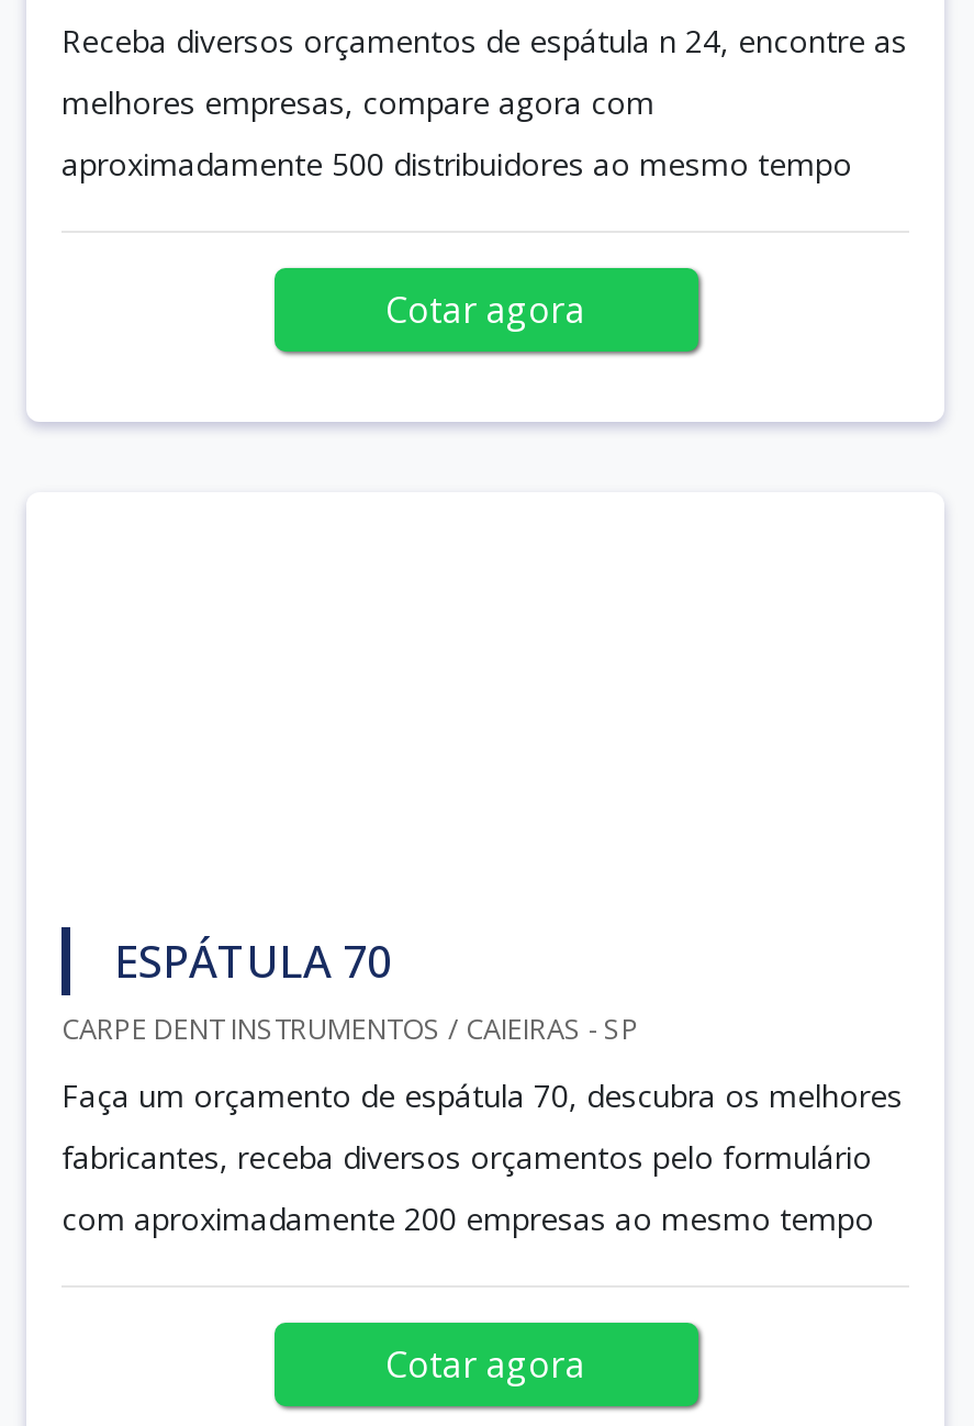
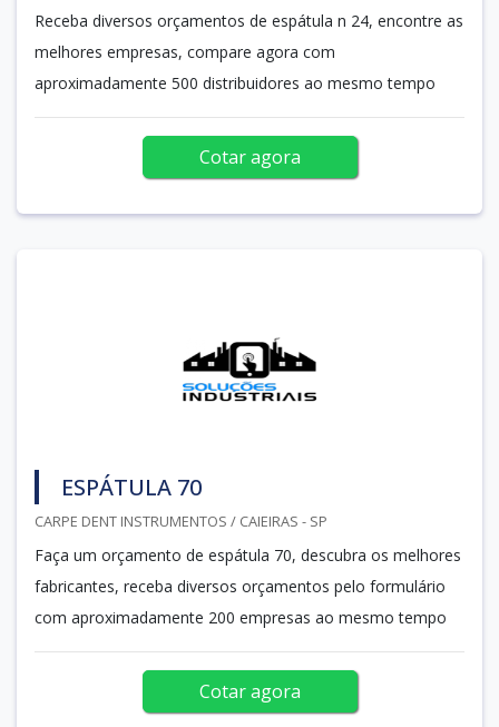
none -> [182,337,317,402] [image]

